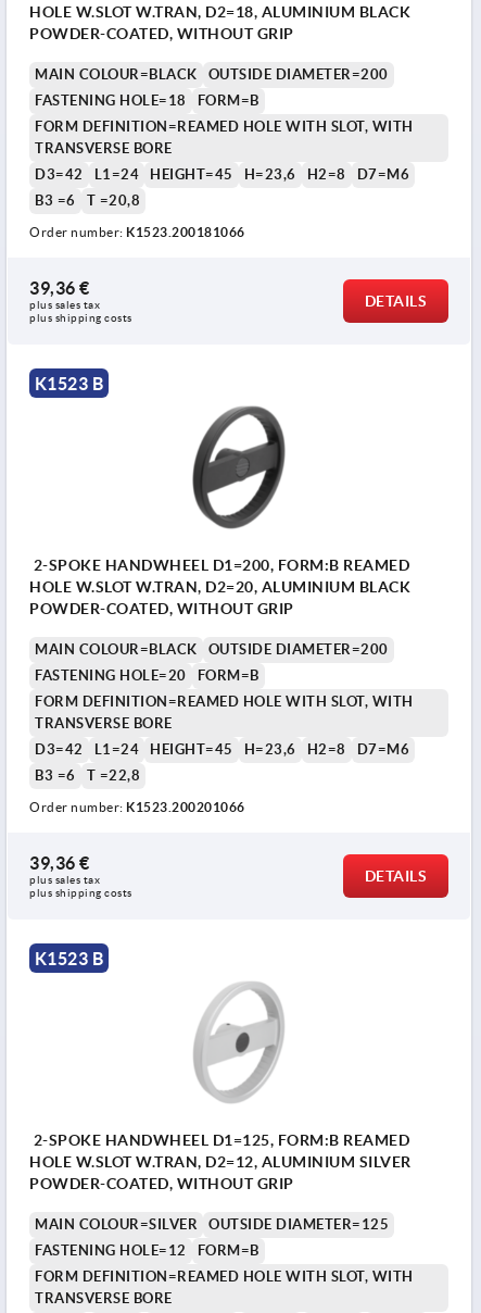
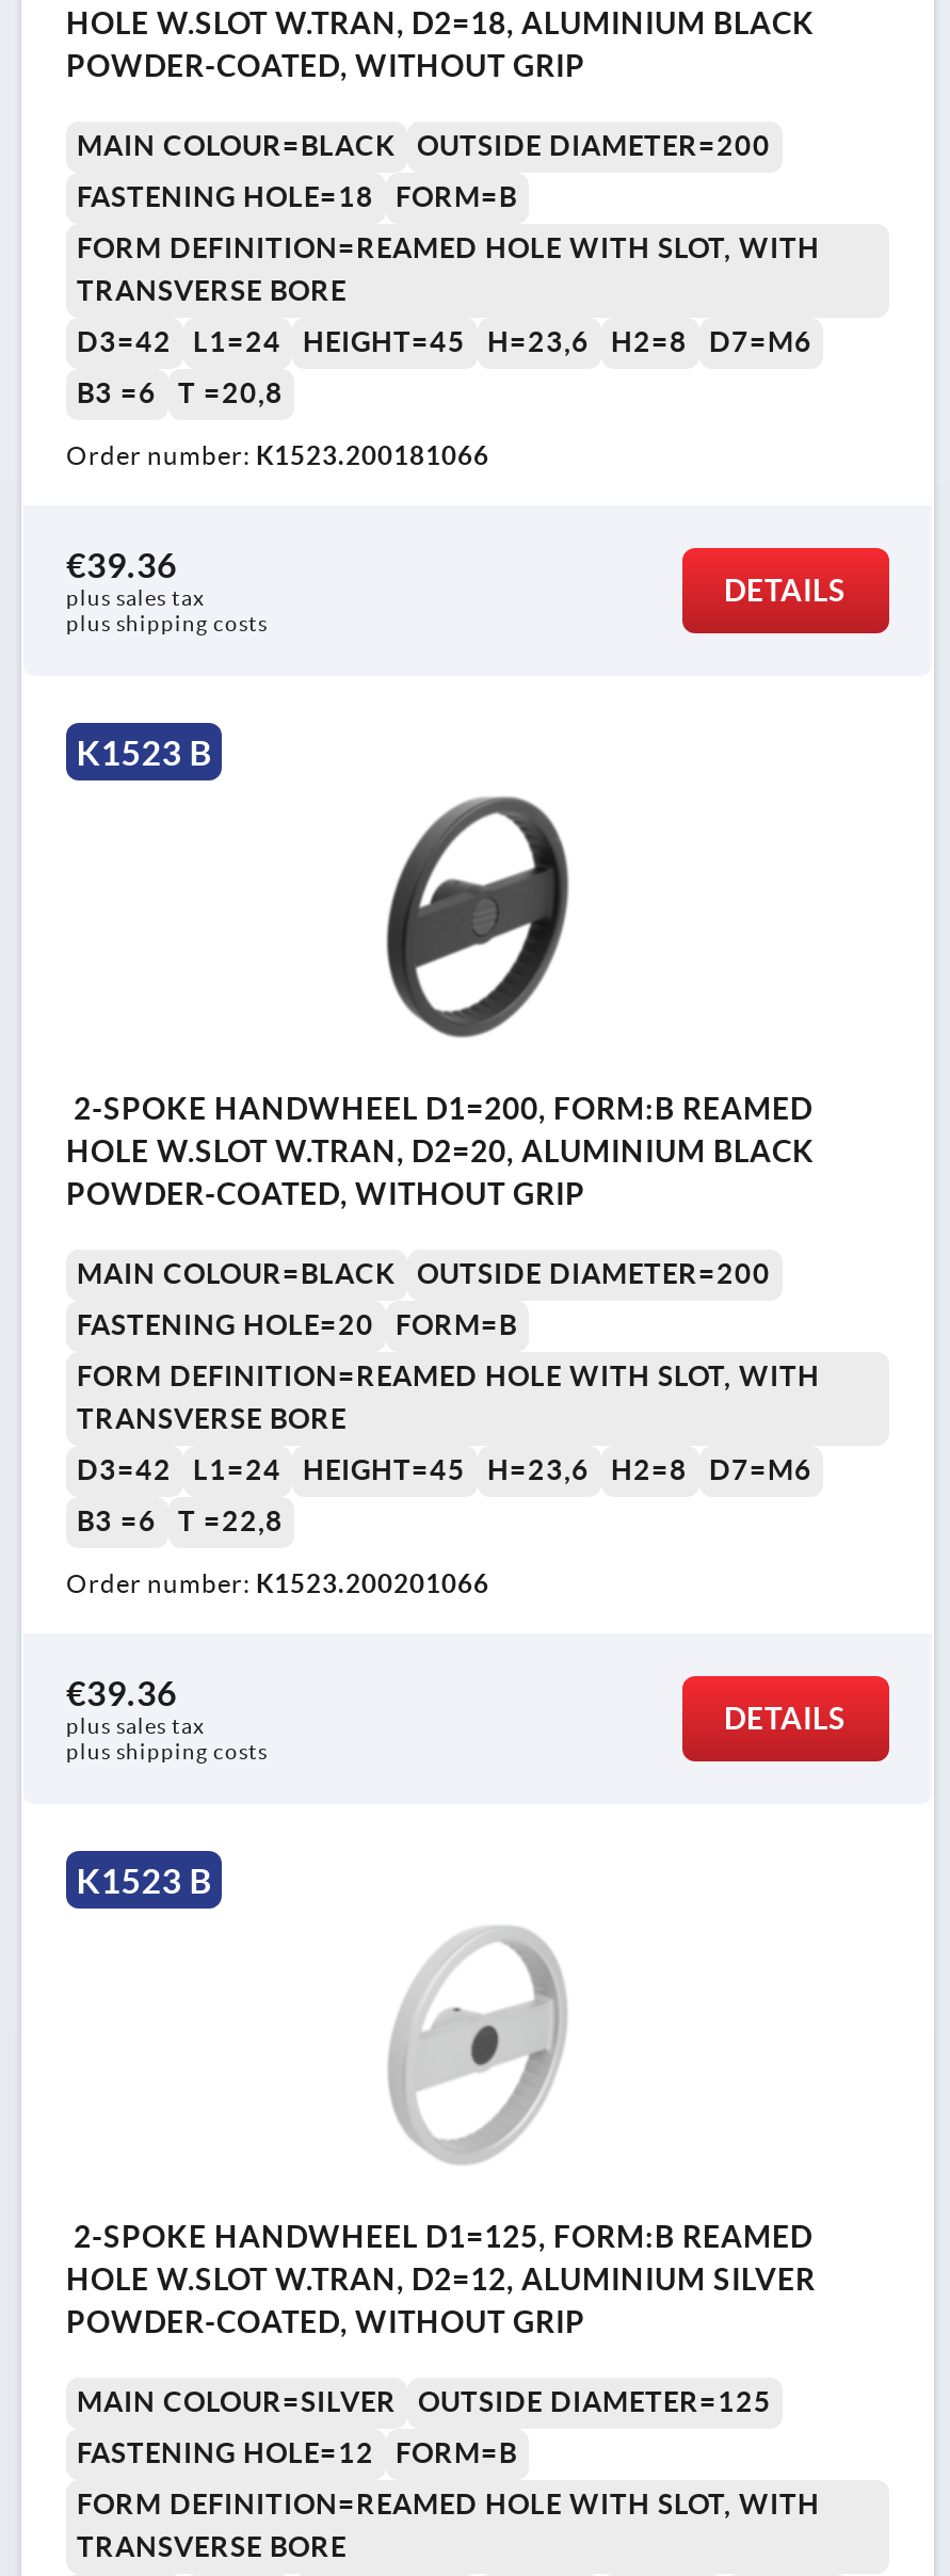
[29,278,90,298] 39,36 € -> [66,546,177,585] €39.36
[29,854,90,873] 39,36 € -> [66,1675,177,1713] €39.36

